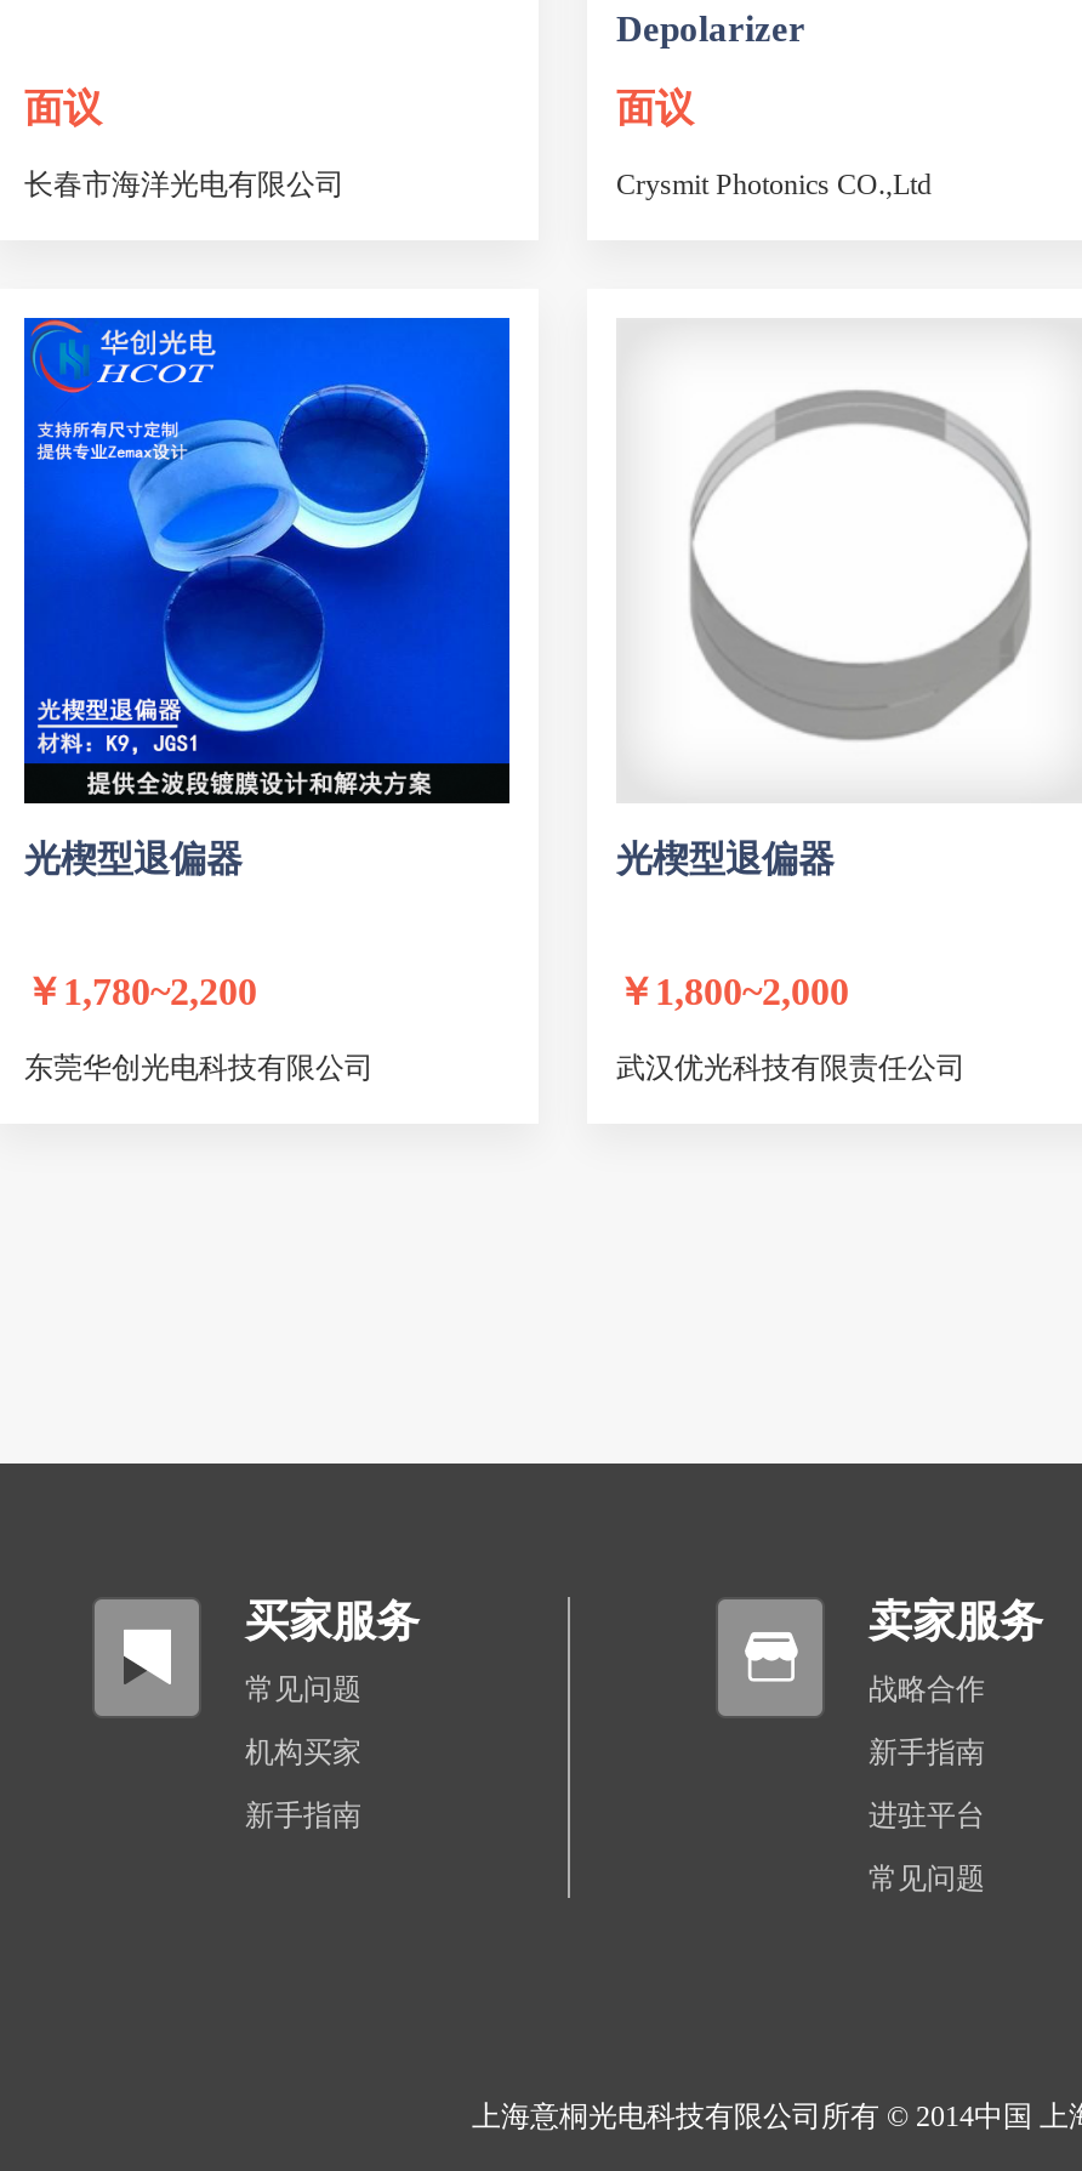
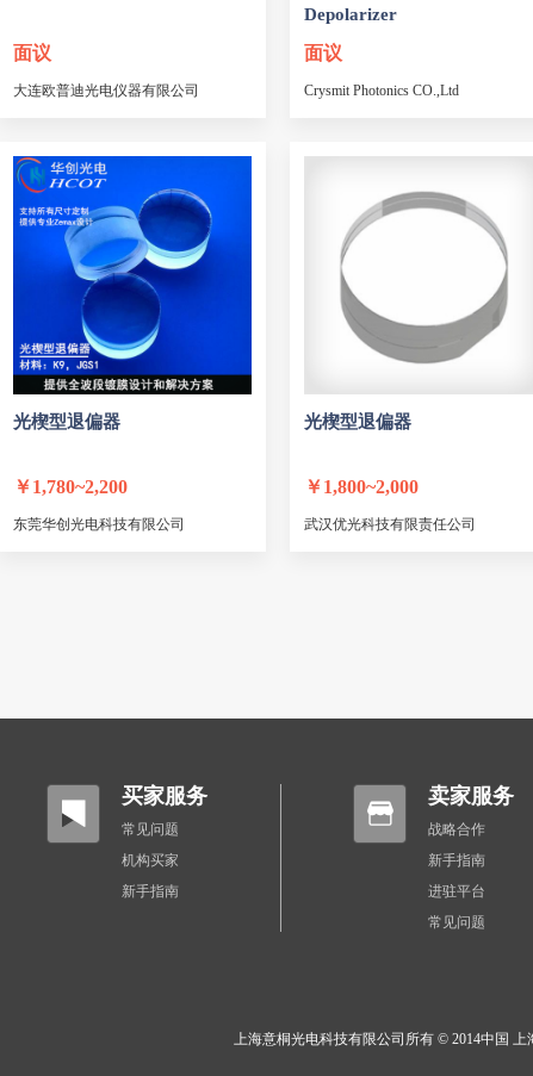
[24,167,344,201] 长春市海洋光电有限公司 -> [13,82,199,99] 大连欧普迪光电仪器有限公司

